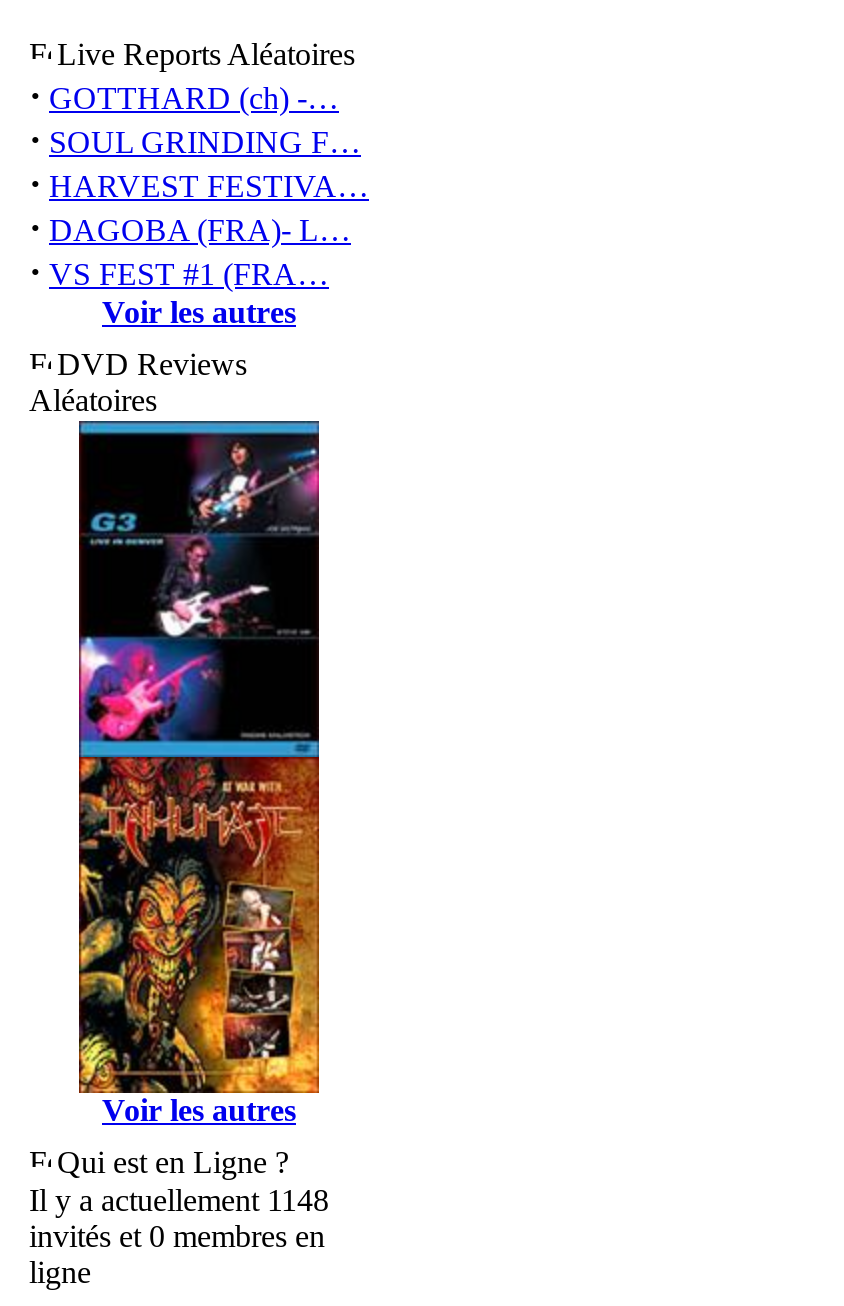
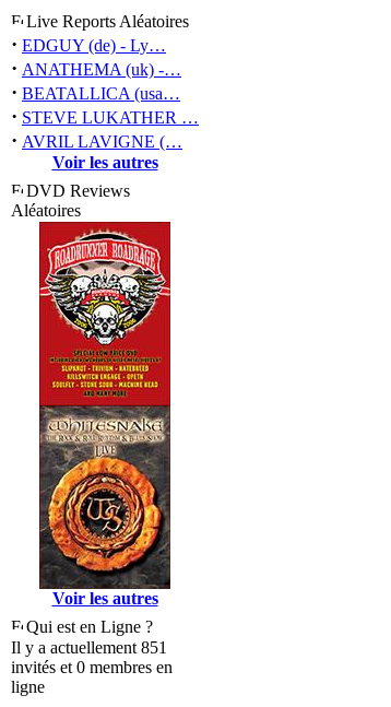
[29,75,369,293] · GOTTHARD (ch) -… | · SOUL GRINDING F… | · HARVEST FESTIVA… | · DAGOBA (FRA)- L… | · VS FEST #1 (FRA… -> [11,33,199,152] · EDGUY (de) - Ly… | · ANATHEMA (uk) -… | · BEATALLICA (usa… | · STEVE LUKATHER … | · AVRIL LAVIGNE (…
[77,419,321,1095] [image] -> [38,221,171,590] [image]
[29,1183,329,1217] Il y a actuellement 1148 -> [11,638,167,657] Il y a actuellement 851

